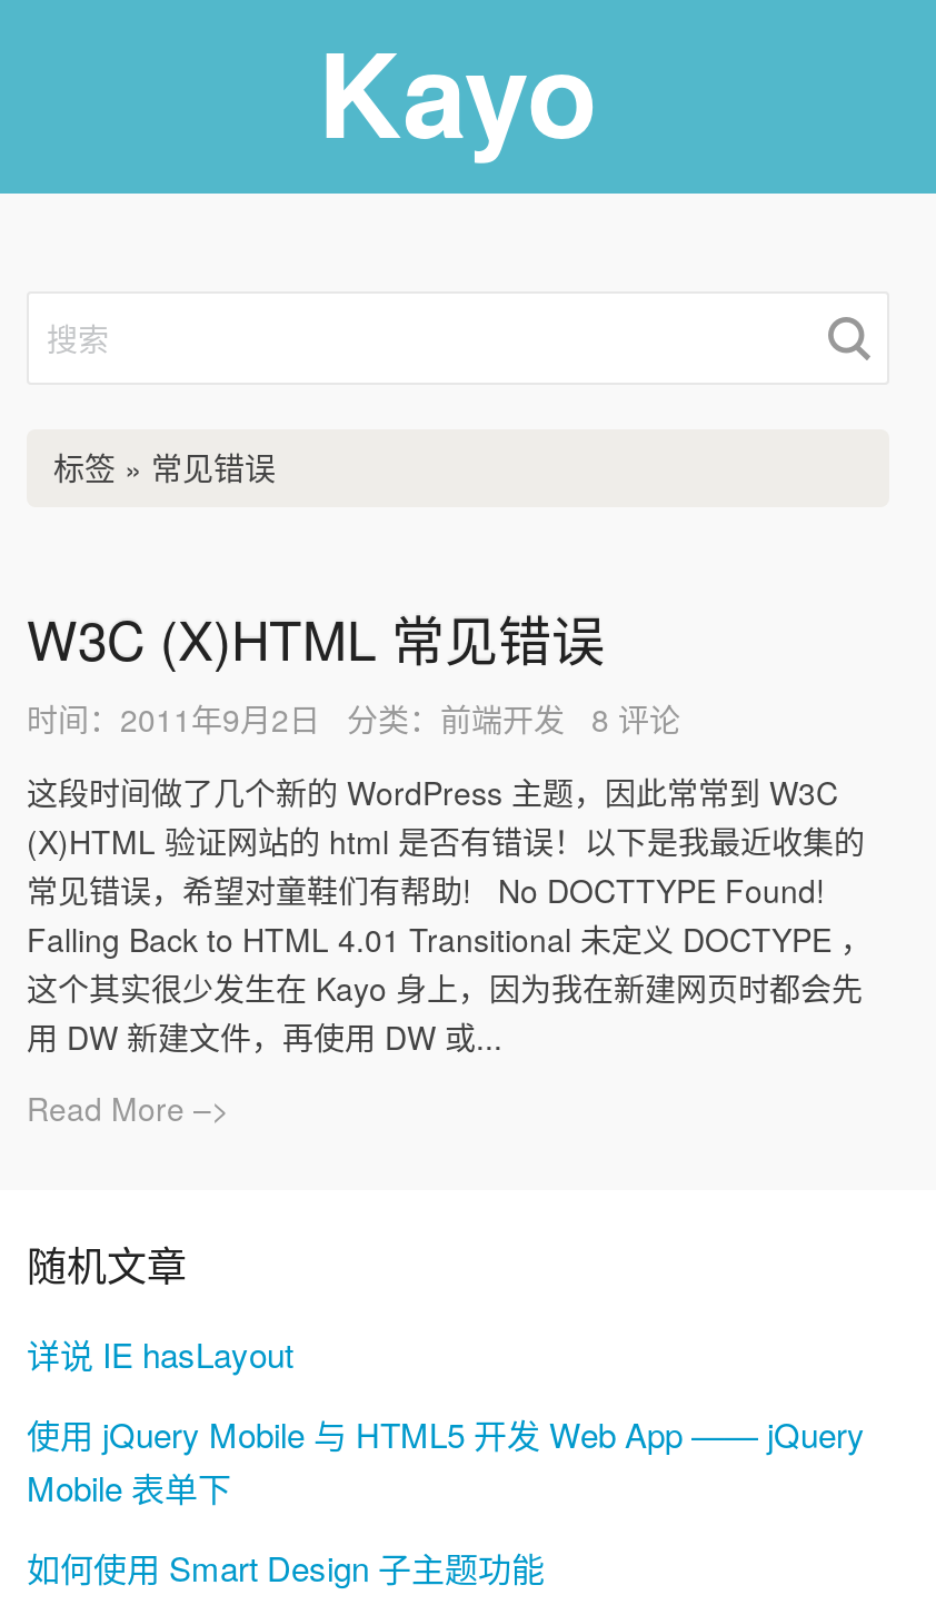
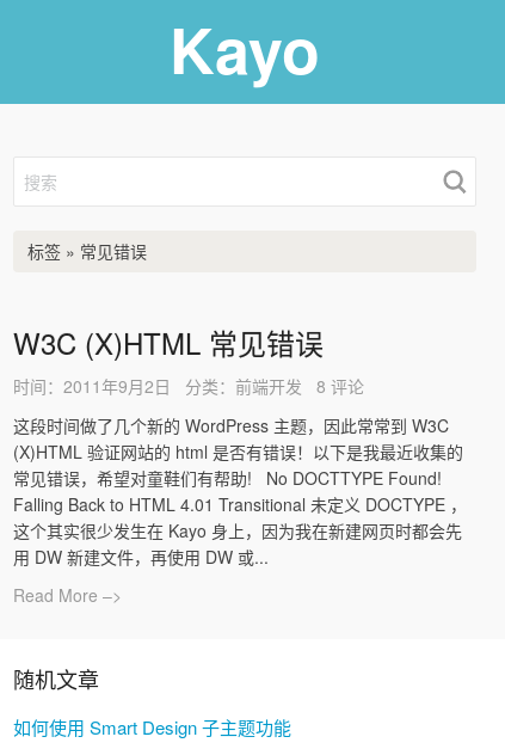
[27,1330,865,1510] 详说 IE hasLayout | 使用 jQuery Mobile 与 HTML5 开发 Web App —— jQuery | Mobile 表单下 -> none

